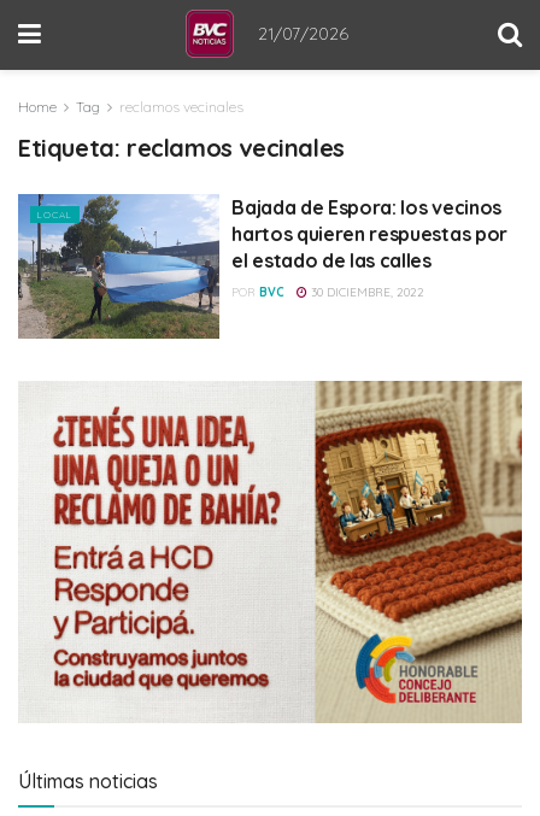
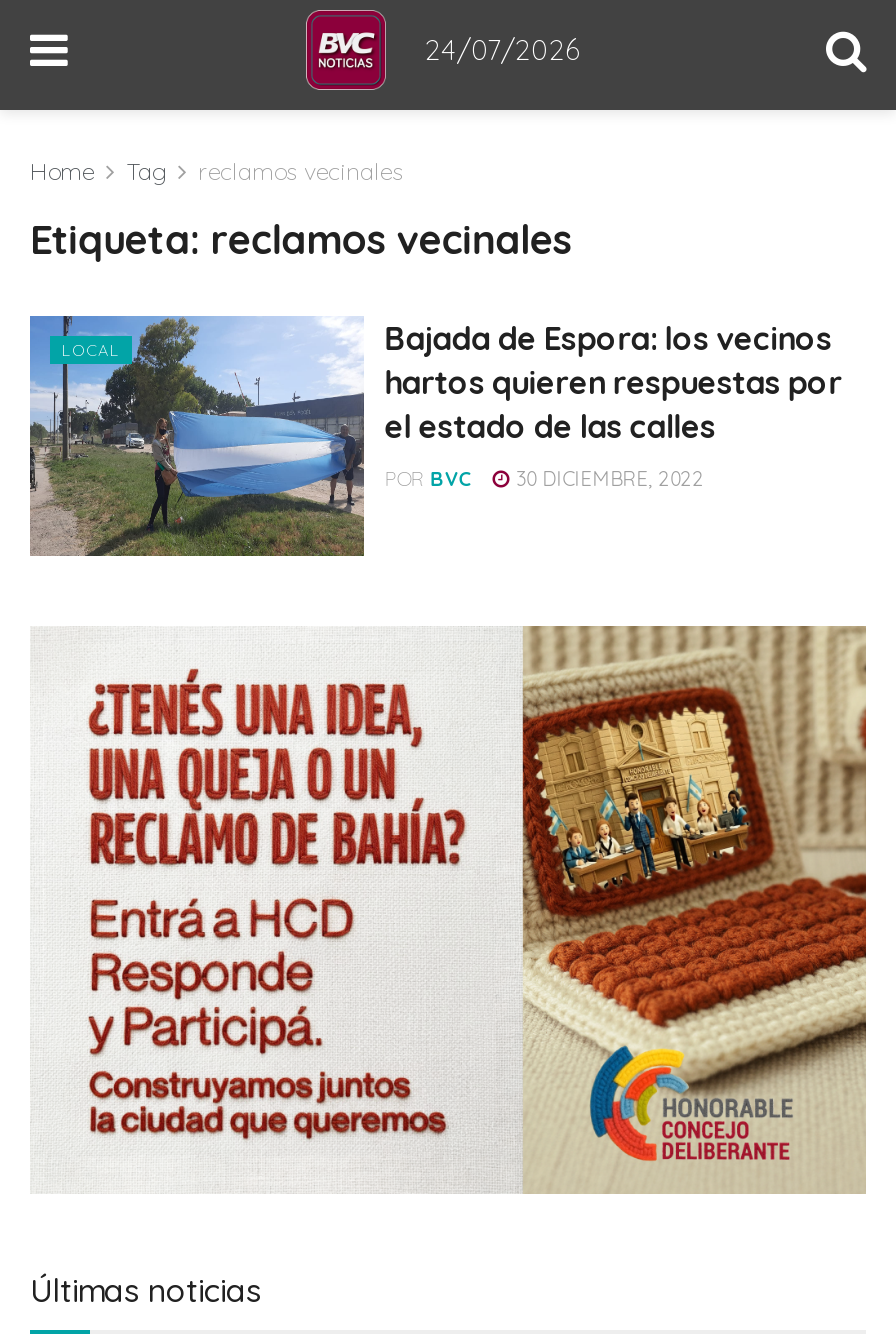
[258,23,353,45] 21/07/2026 -> [425,32,589,68] 24/07/2026

